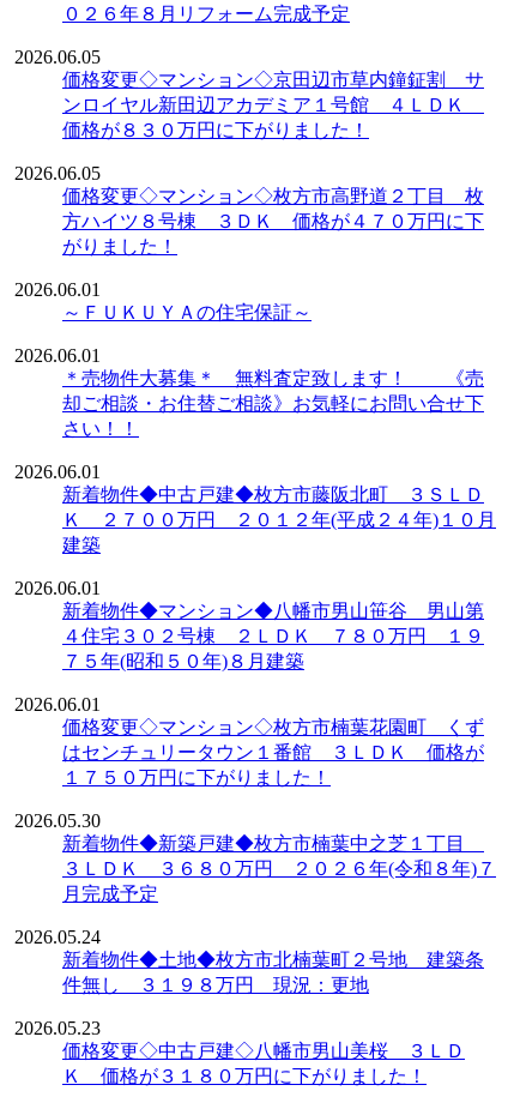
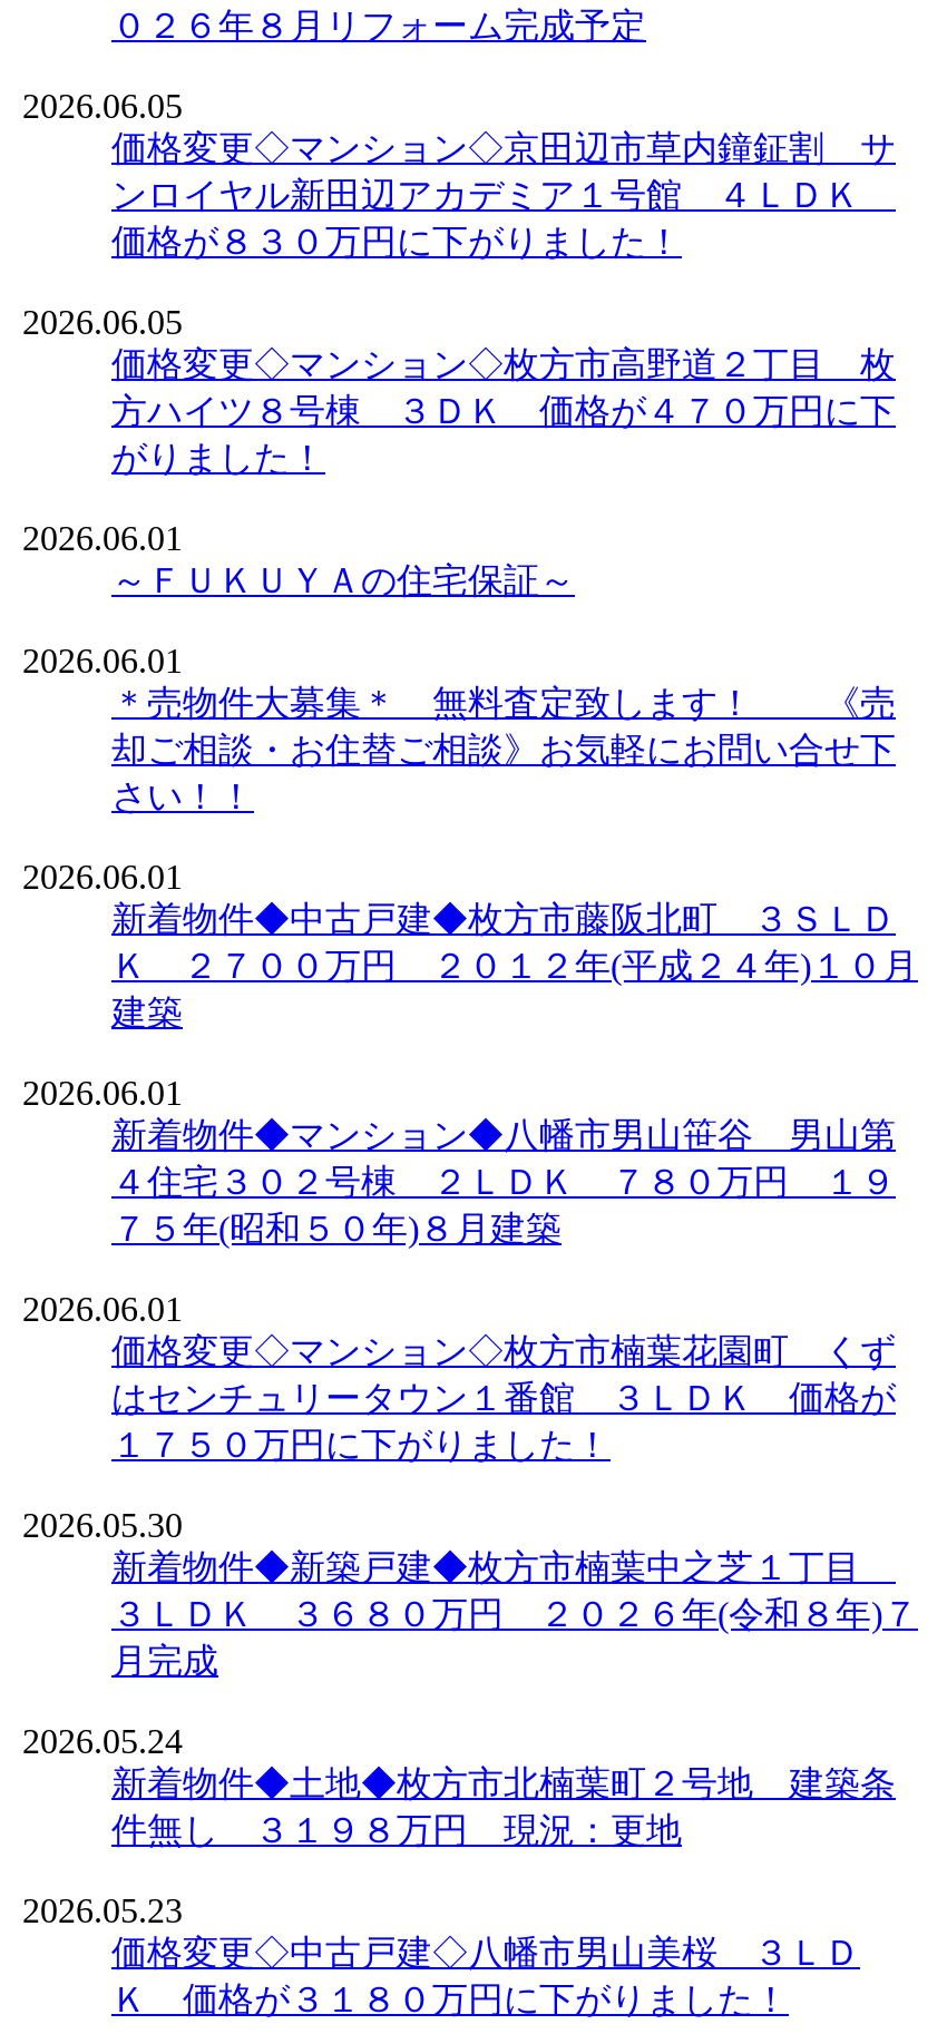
[62,883,158,904] 月完成予定 -> [111,1641,218,1679] 月完成

